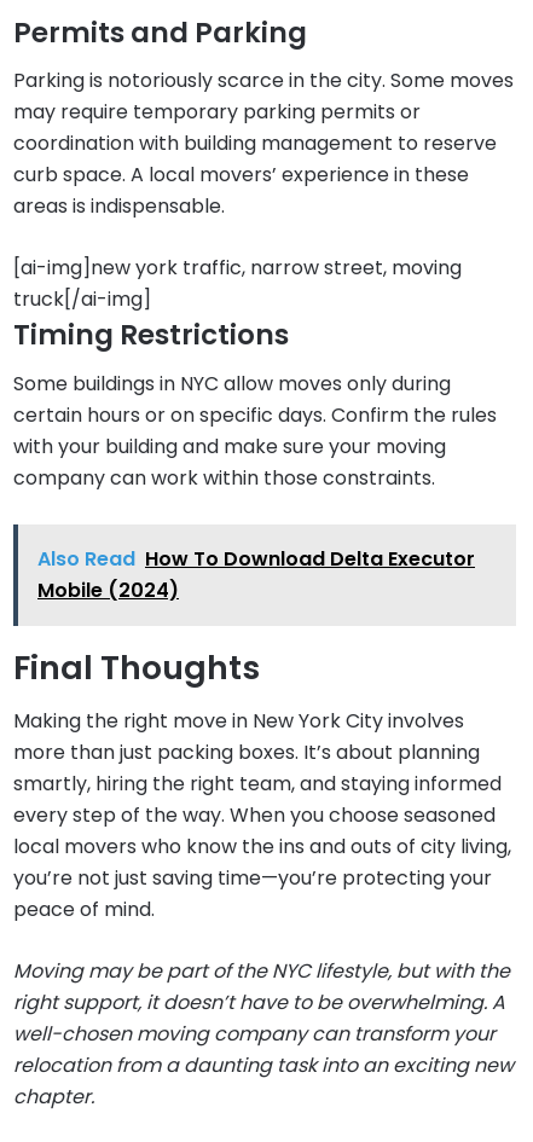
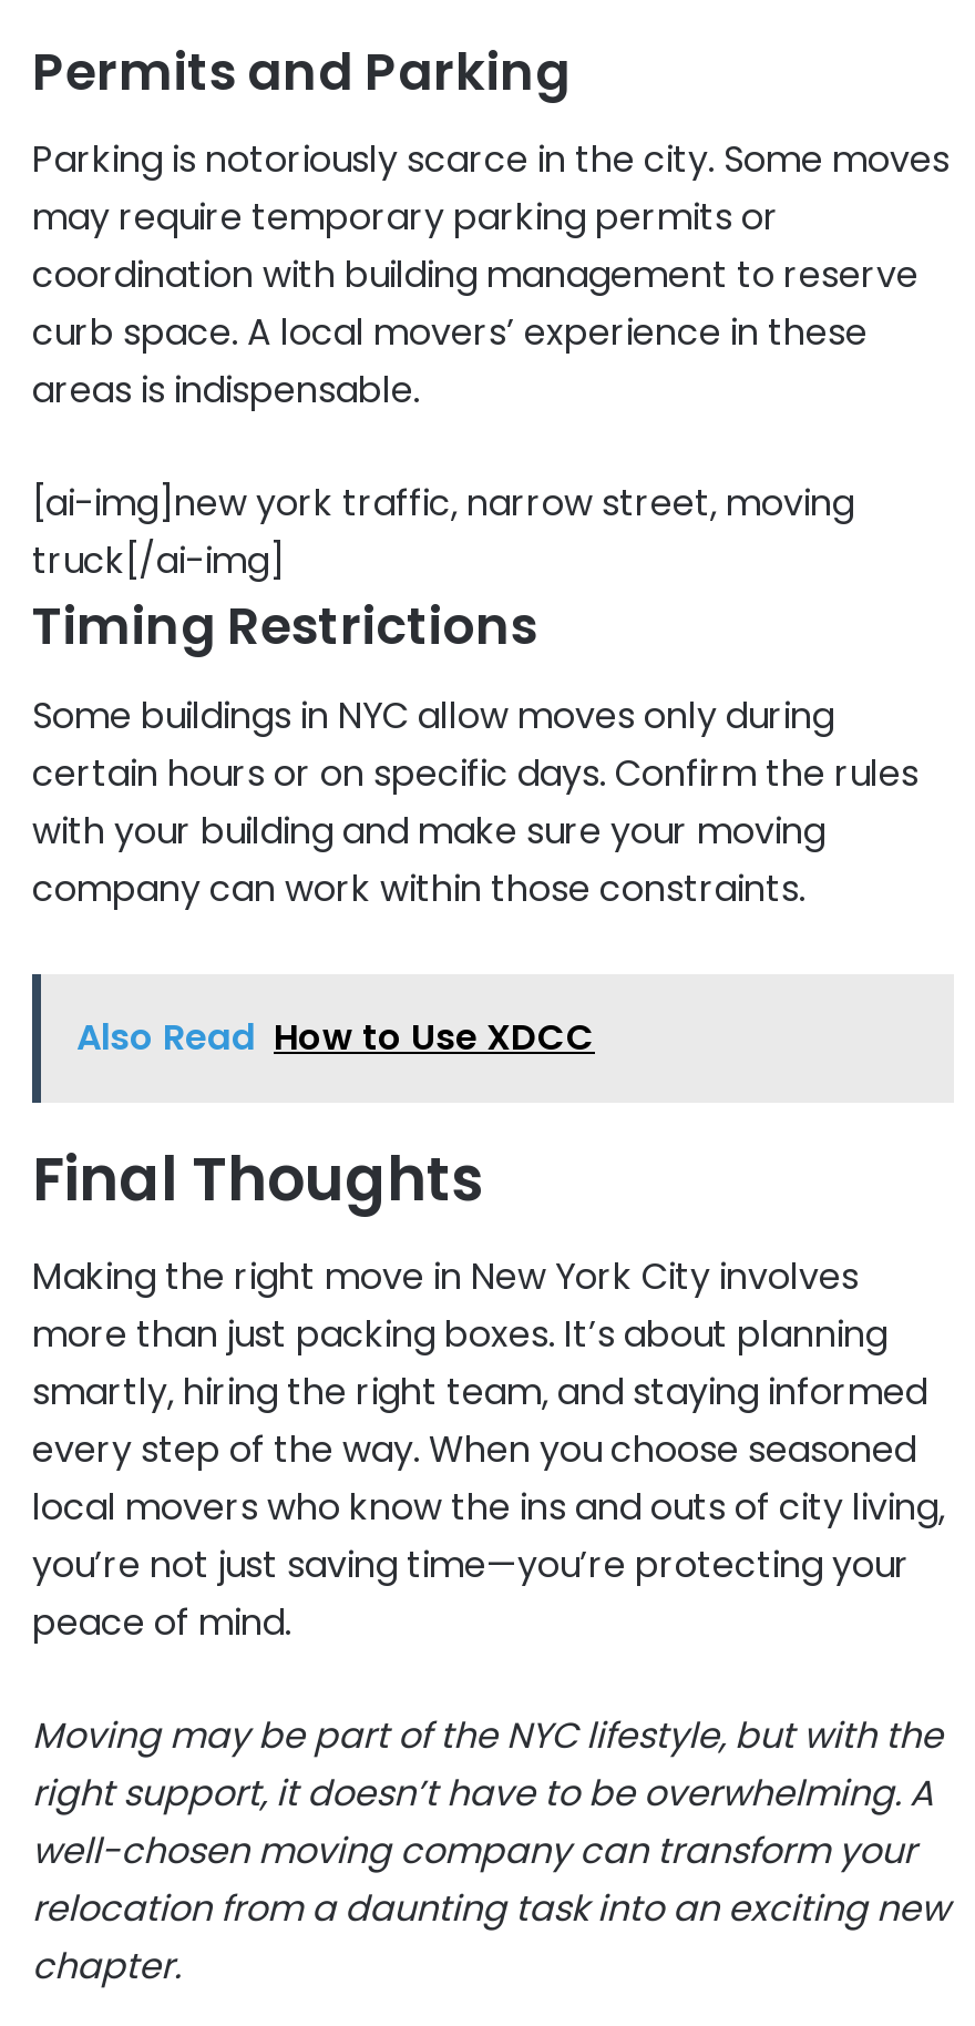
[37,545,475,604] Also Read How To Download Delta Executor | Mobile (2024) -> [76,1011,595,1062] Also Read How to Use XDCC

